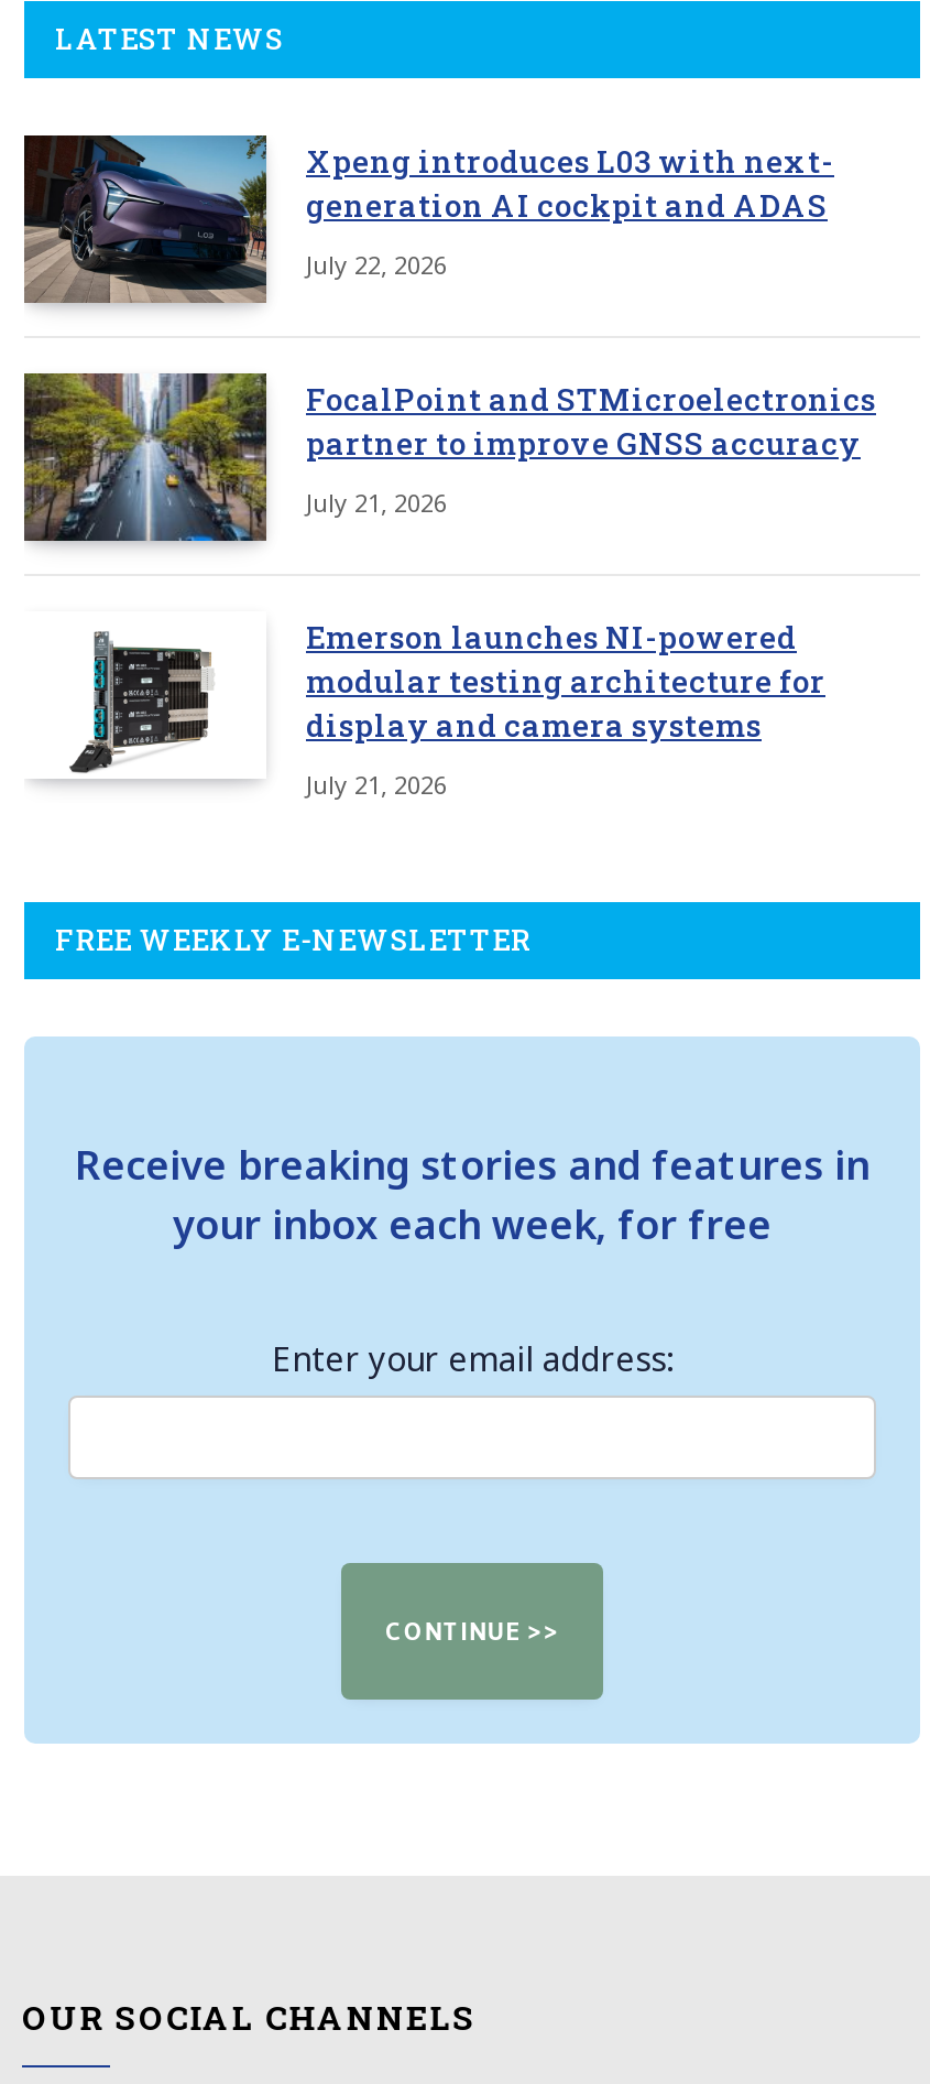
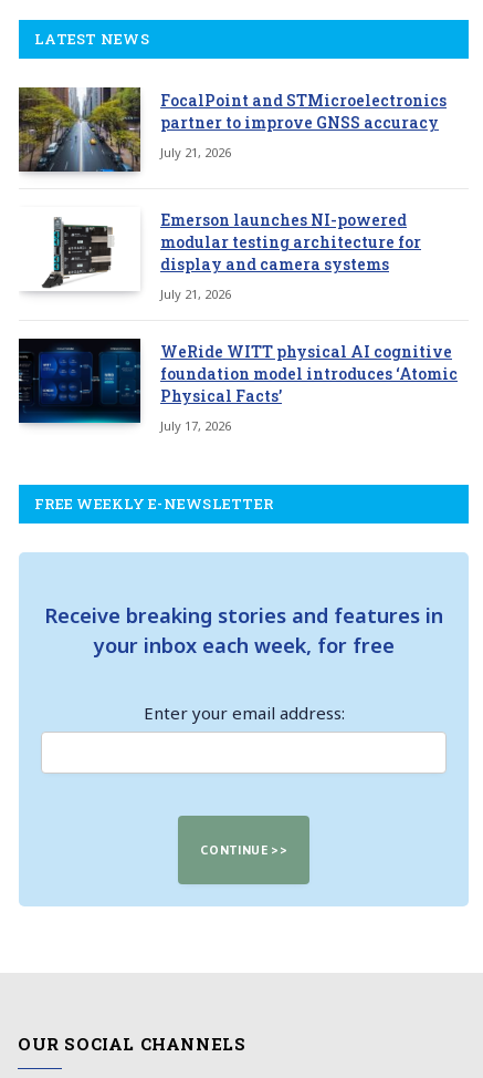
[24,133,834,305] [image] | Xpeng introduces L03 with next- | generation AI cockpit and ADAS | July 22, 2026 -> none
moved [20,369,876,802] -> [17,84,447,302]: [image] | FocalPoint and STMicroelectronics | partner to improve GNSS accuracy | July 21, 2026 | Emerson launches NI-powered | modular testing architecture for | display and camera systems | July 21, 2026
none -> [18,338,458,433] [image] | WeRide WITT physical AI cognitive | foundation model introduces ‘Atomic | Physical Facts’ | July 17, 2026

